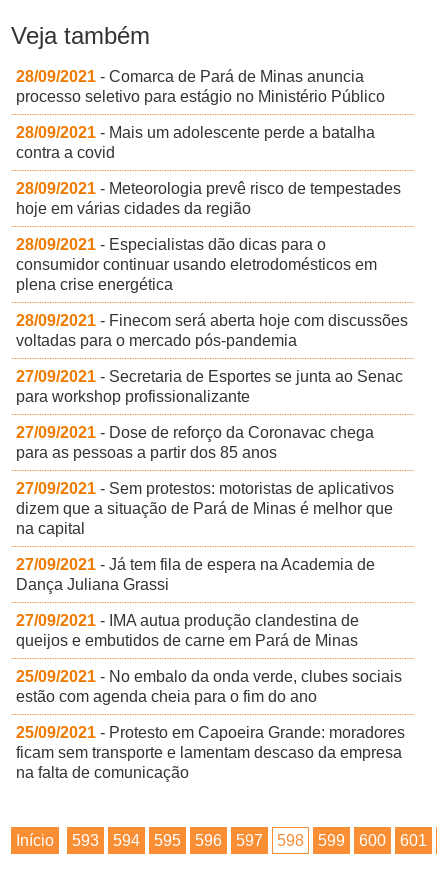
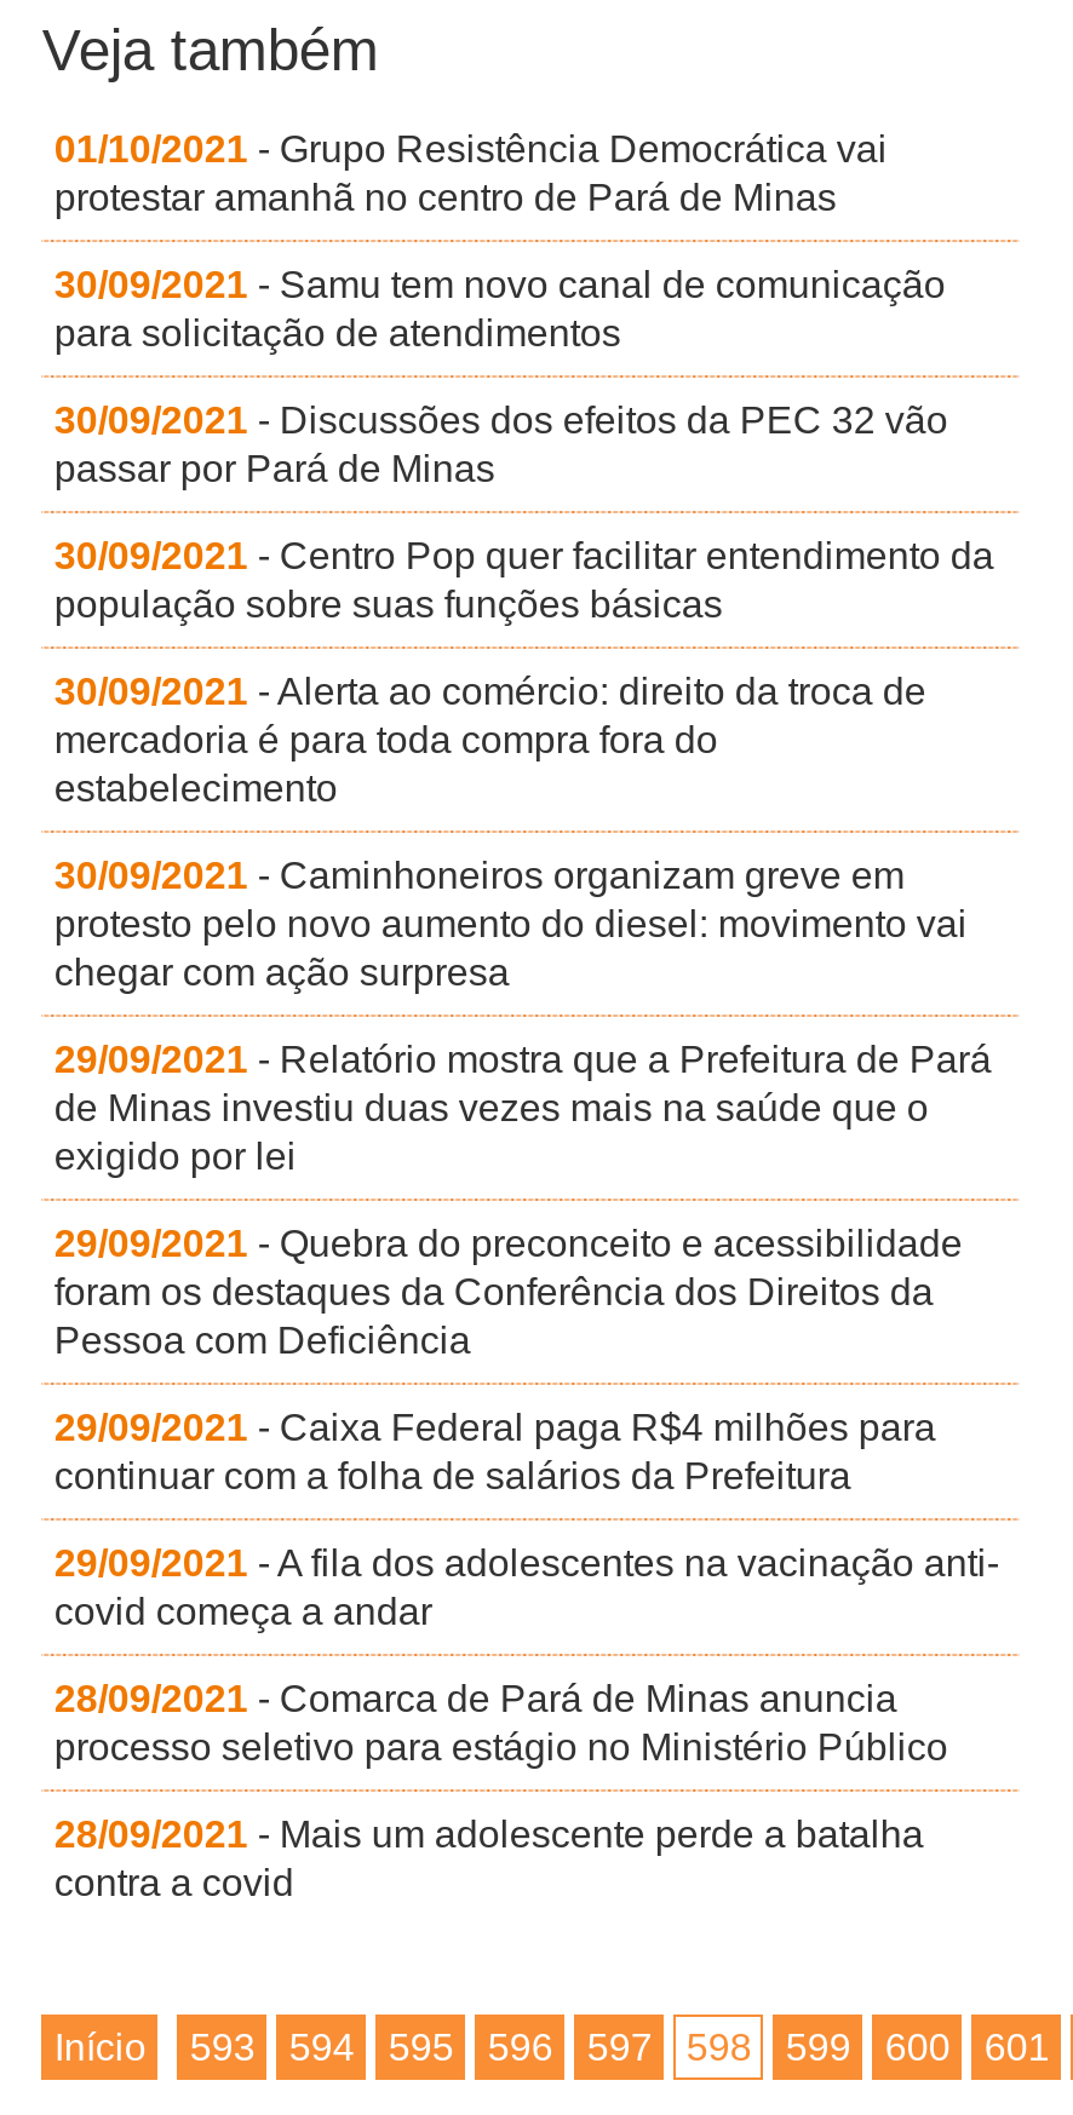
none -> [54,129,999,1632] 01/10/2021 - Grupo Resistência Democrática vai | protestar amanhã no centro de Pará de Minas | 30/09/2021 - Samu tem novo canal de comunicação | para solicitação de atendimentos | 30/09/2021 - Discussões dos efeitos da PEC 32 vão | passar por Pará de Minas | 30/09/2021 - Centro Pop quer facilitar entendimento da | população sobre suas funções básicas | 30/09/2021 - Alerta ao comércio: direito da troca de | mercadoria é para toda compra fora do | estabelecimento | 30/09/2021 - Caminhoneiros organizam greve em | protesto pelo novo aumento do diesel: movimento vai | chegar com ação surpresa | 29/09/2021 - Relatório mostra que a Prefeitura de Pará | de Minas investiu duas vezes mais na saúde que o | exigido por lei | 29/09/2021 - Quebra do preconceito e acessibilidade | foram os destaques da Conferência dos Direitos da | Pessoa com Deficiência | 29/09/2021 - Caixa Federal paga R$4 milhões para | continuar com a folha de salários da Prefeitura | 29/09/2021 - A fila dos adolescentes na vacinação anti- | covid começa a andar
moved [16,68,385,161] -> [54,1678,948,1903]: 28/09/2021 - Comarca de Pará de Minas anuncia | processo seletivo para estágio no Ministério Público | 28/09/2021 - Mais um adolescente perde a batalha | contra a covid
[16,180,408,781] 28/09/2021 - Meteorologia prevê risco de tempestades | hoje em várias cidades da região | 28/09/2021 - Especialistas dão dicas para o | consumidor continuar usando eletrodomésticos em | plena crise energética | 28/09/2021 - Finecom será aberta hoje com discussões | voltadas para o mercado pós-pandemia | 27/09/2021 - Secretaria de Esportes se junta ao Senac | para workshop profissionalizante | 27/09/2021 - Dose de reforço da Coronavac chega | para as pessoas a partir dos 85 anos | 27/09/2021 - Sem protestos: motoristas de aplicativos | dizem que a situação de Pará de Minas é melhor que | na capital | 27/09/2021 - Já tem fila de espera na Academia de | Dança Juliana Grassi | 27/09/2021 - IMA autua produção clandestina de | queijos e embutidos de carne em Pará de Minas | 25/09/2021 - No embalo da onda verde, clubes sociais | estão com agenda cheia para o fim do ano | 25/09/2021 - Protesto em Capoeira Grande: moradores | ficam sem transporte e lamentam descaso da empresa | na falta de comunicação -> none

